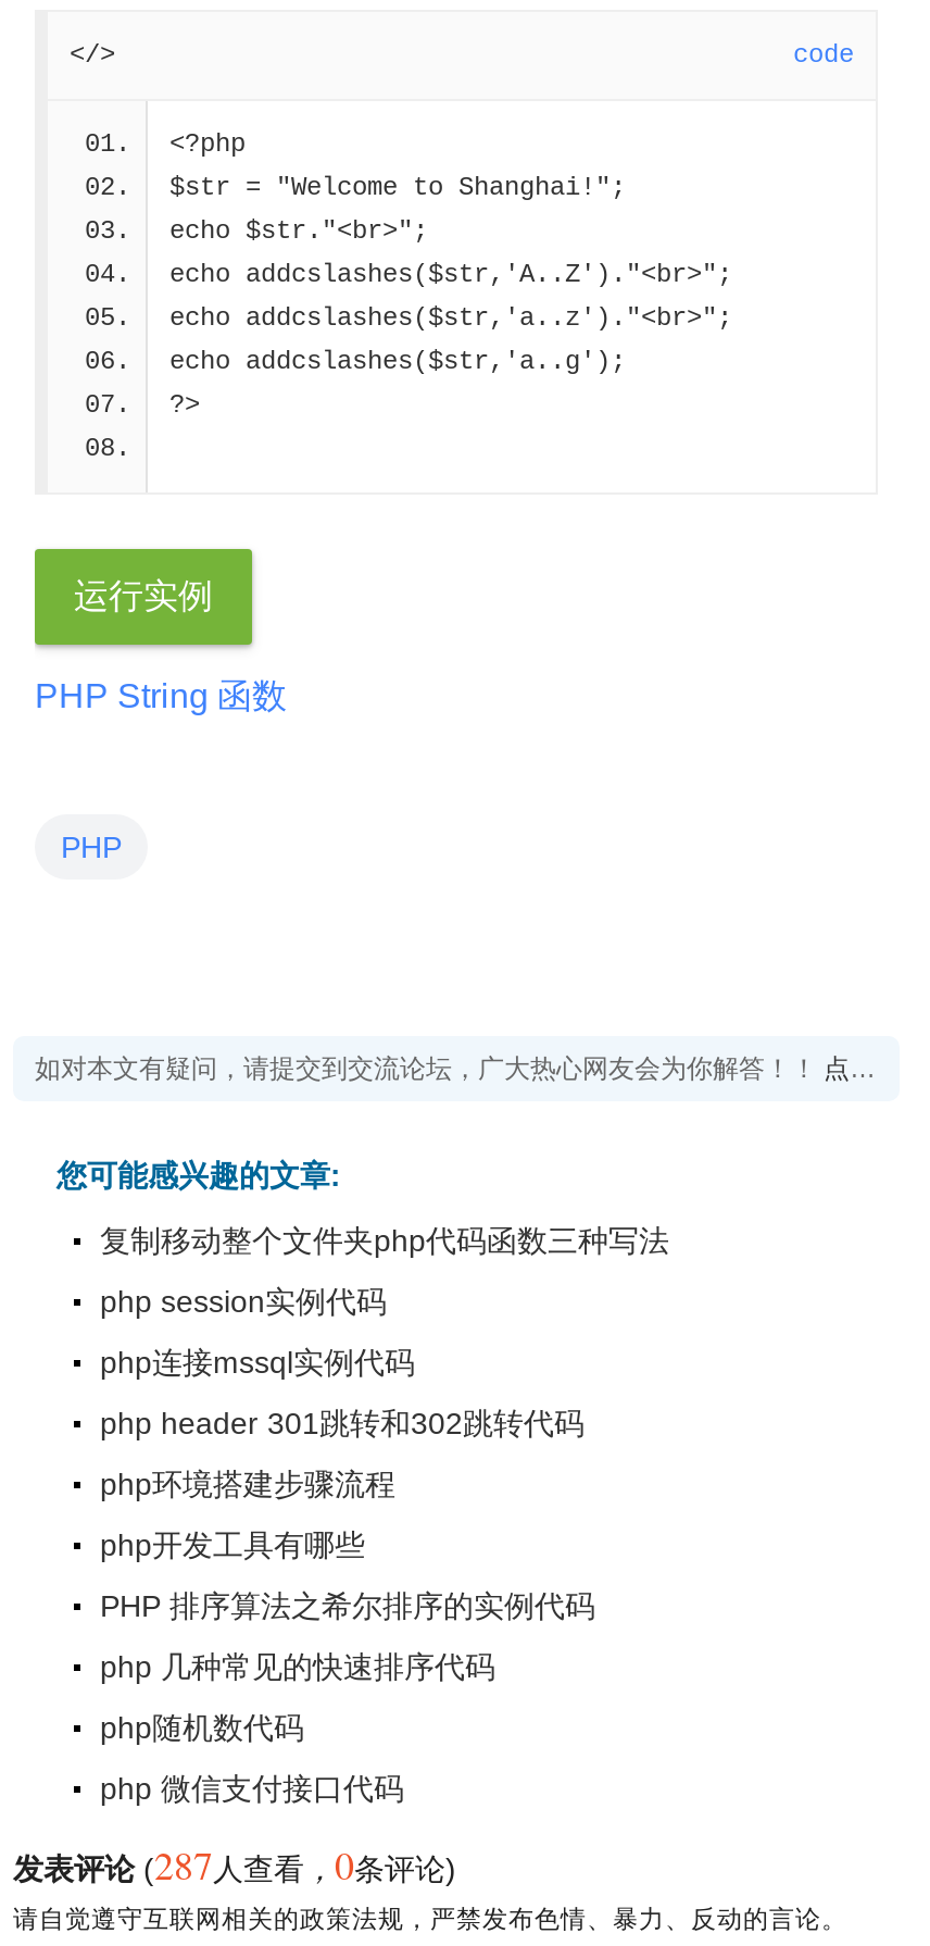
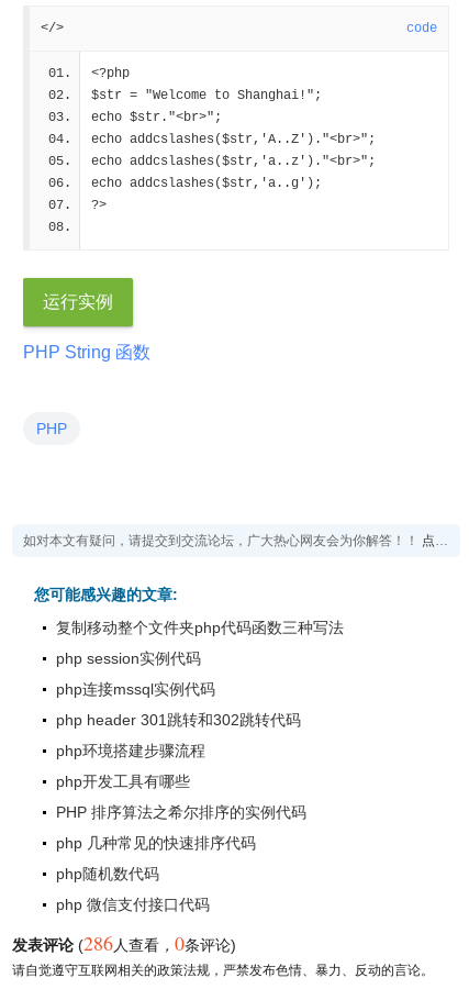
[13,1838,456,1891] 发表评论 (287人查看，0条评论) -> [12,930,236,956] 发表评论 (286人查看，0条评论)

